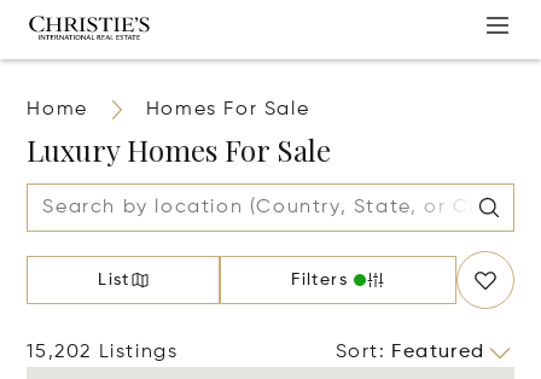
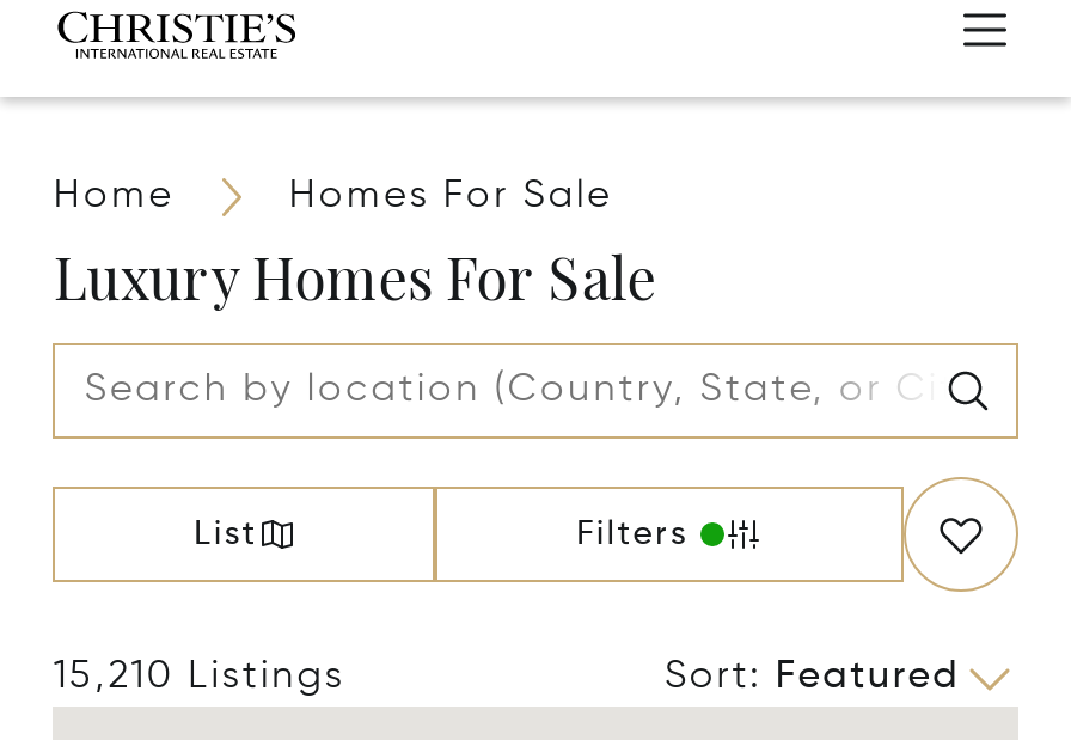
[27,343,178,362] 15,202 Listings -> [54,659,345,697] 15,210 Listings

